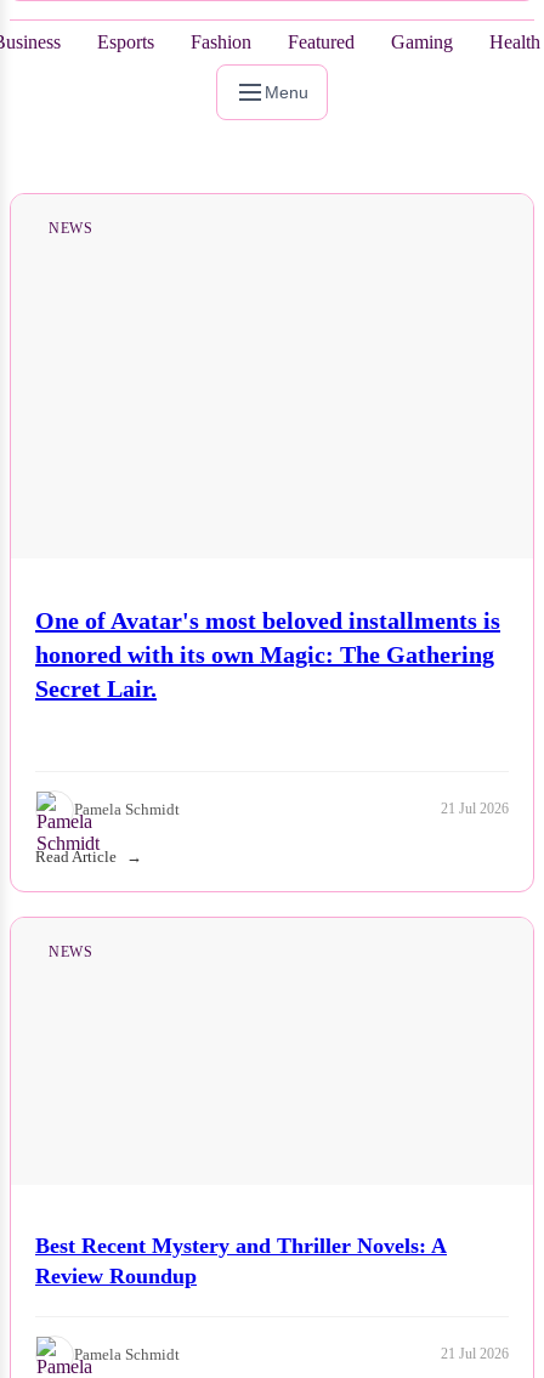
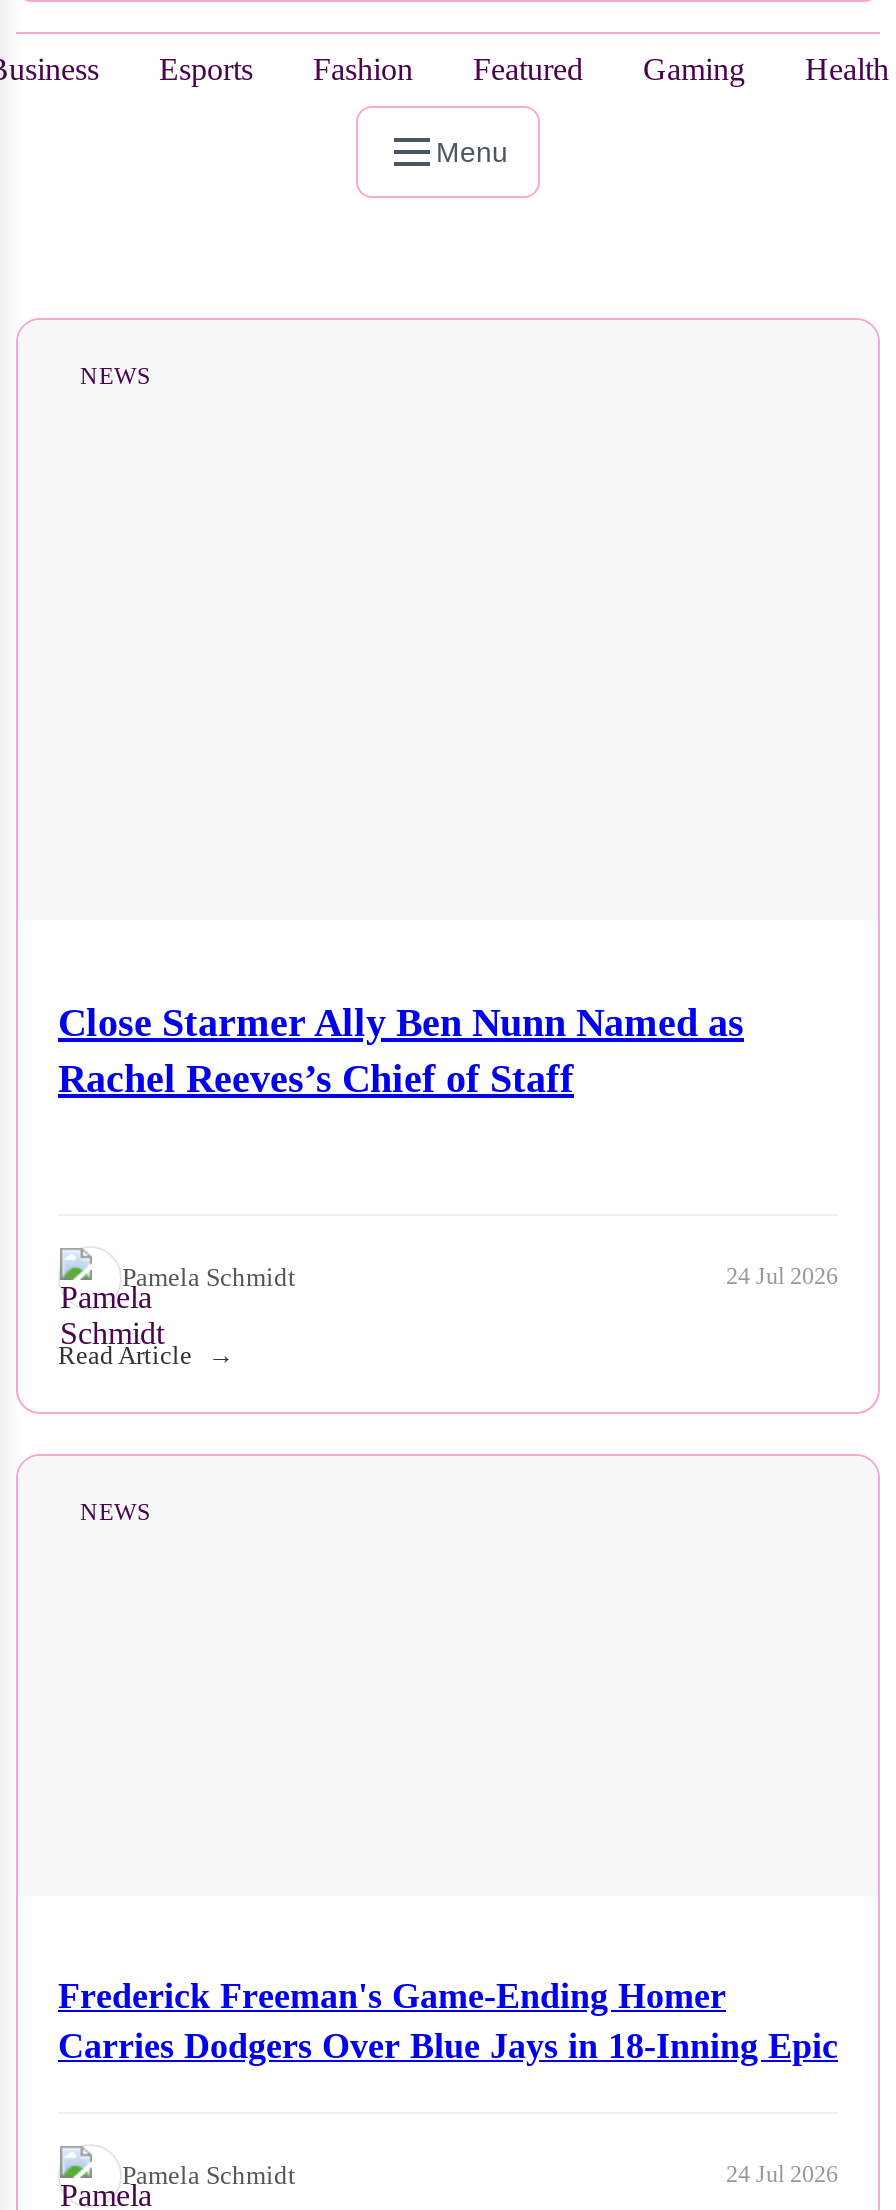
[35,607,500,701] One of Avatar's most beloved installments is | honored with its own Magic: The Gathering | Secret Lair. -> [58,999,744,1099] Close Starmer Ally Ben Nunn Named as | Rachel Reeves’s Chief of Staff
[441,800,509,817] 21 Jul 2026 -> [726,1262,838,1290] 24 Jul 2026
[35,1233,447,1288] Best Recent Mystery and Thriller Novels: A | Review Roundup -> [58,1975,838,2065] Frederick Freeman's Game-Ending Homer | Carries Dodgers Over Blue Jays in 18-Inning Epic
[441,1345,509,1362] 21 Jul 2026 -> [726,2160,838,2188] 24 Jul 2026

